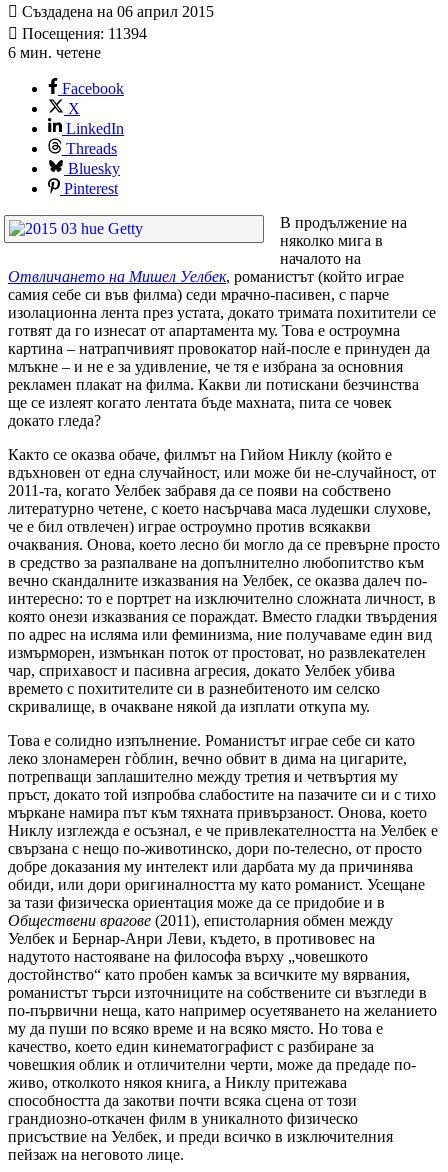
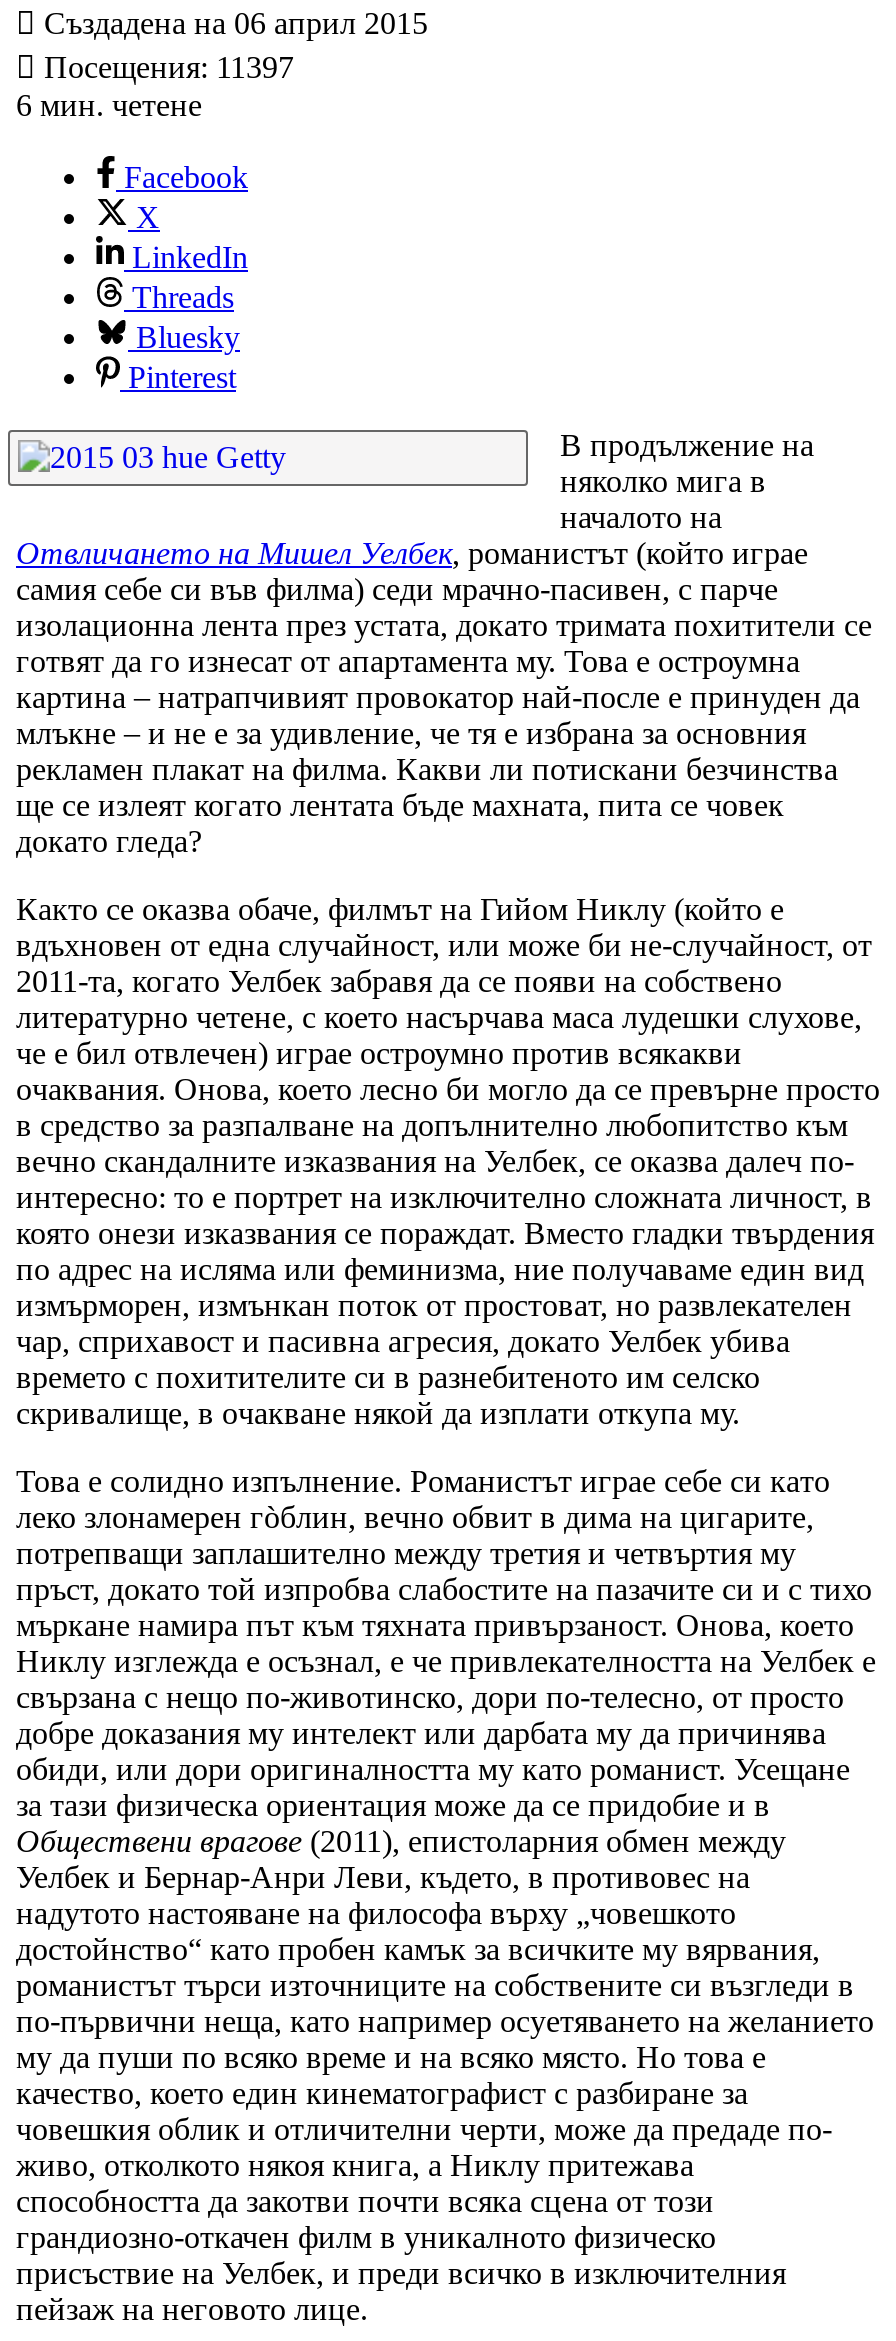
[18,25,147,42] Посещения: 11394 -> [36,50,294,84] Посещения: 11397

